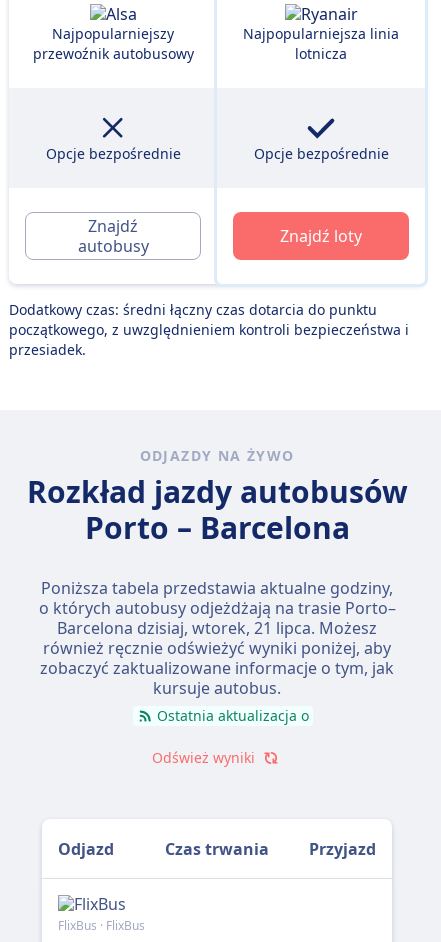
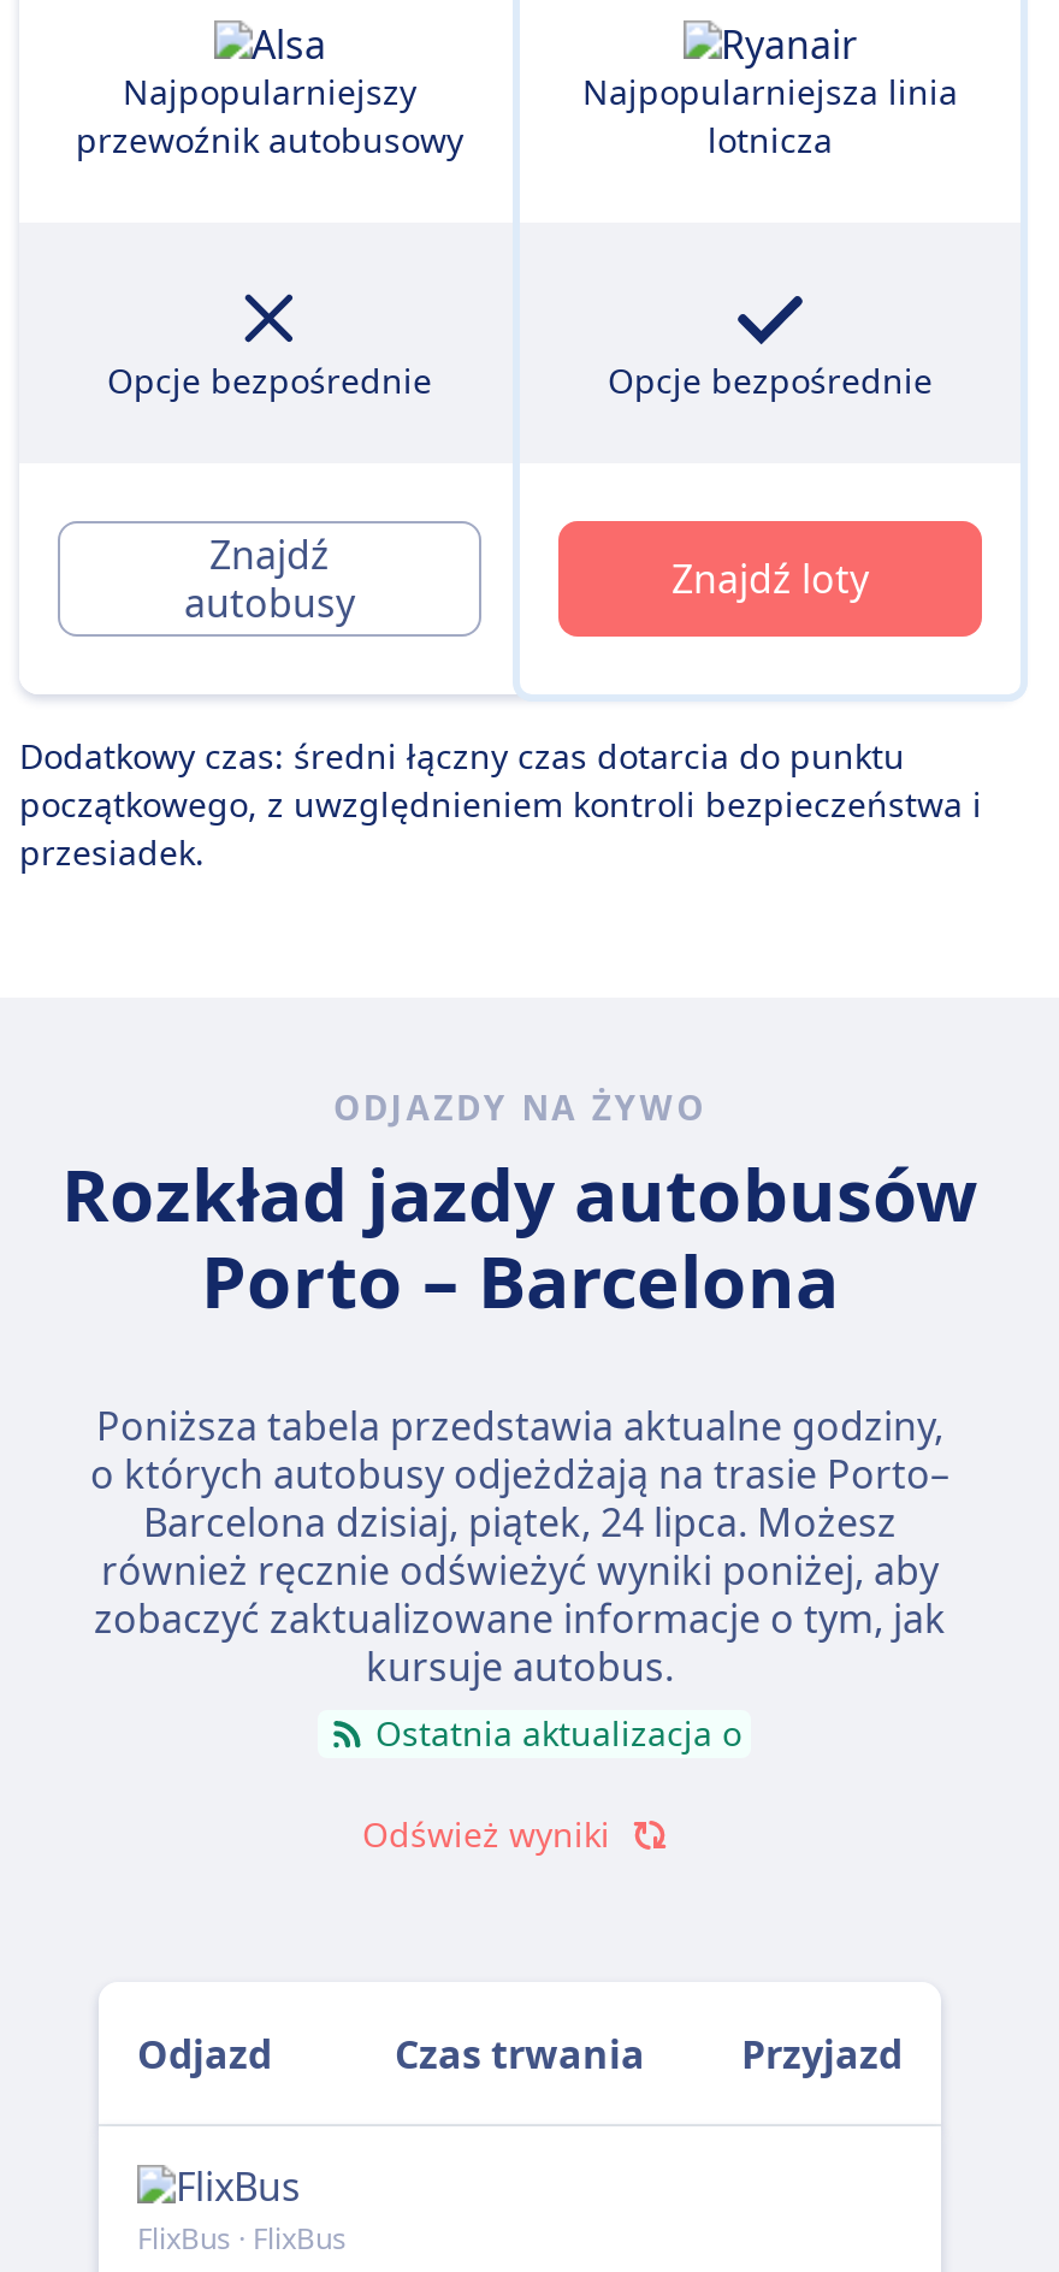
[57,617,377,639] Barcelona dzisiaj, wtorek, 21 lipca. Możesz -> [143,1496,897,1549] Barcelona dzisiaj, piątek, 24 lipca. Możesz

